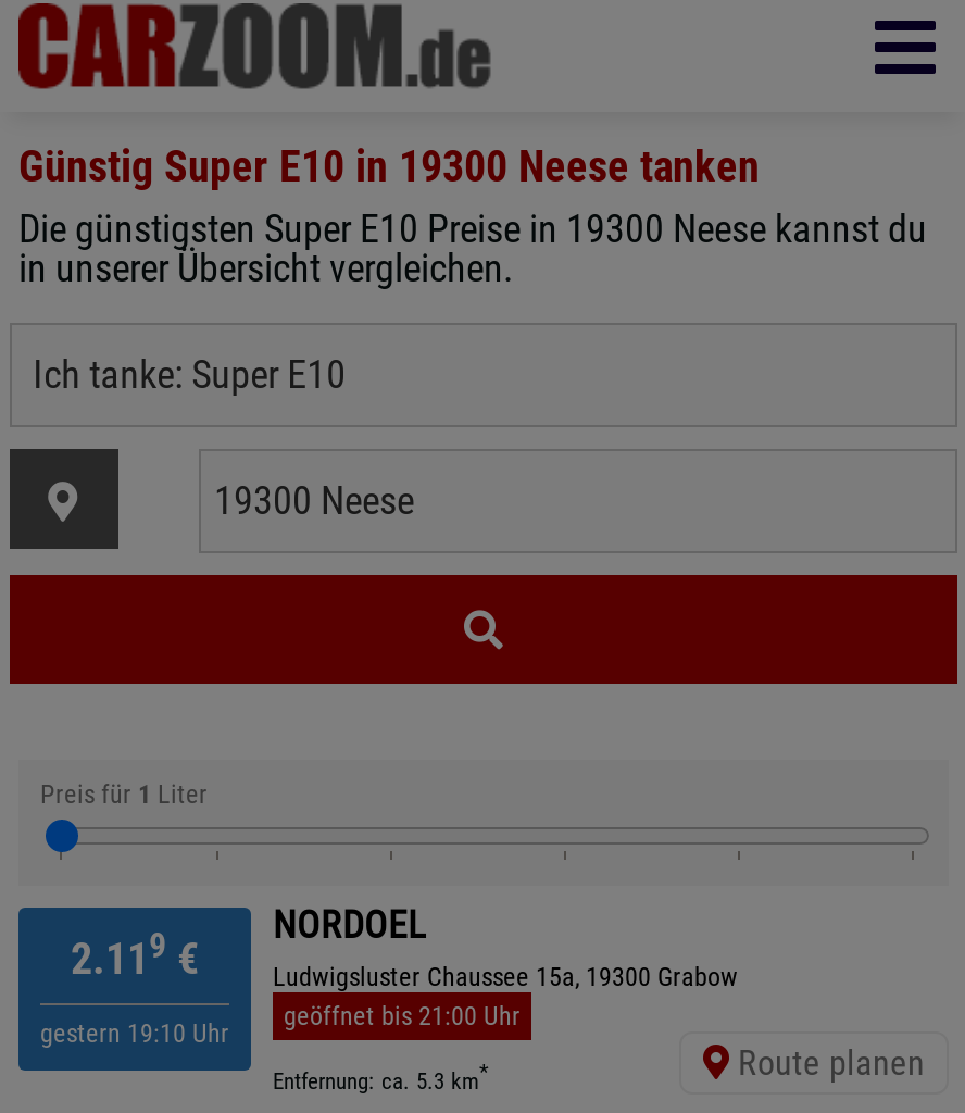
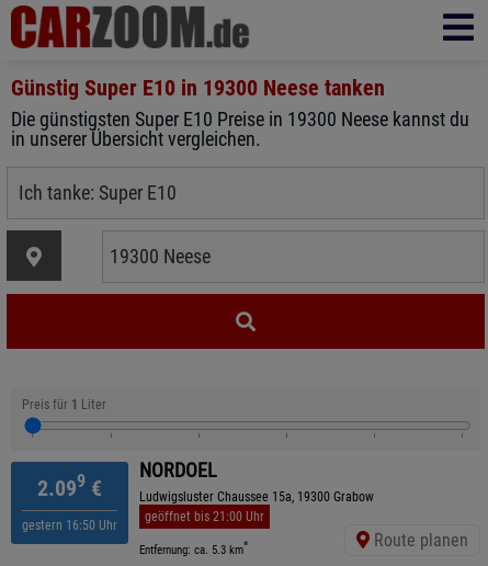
[71,904,427,985] 2.119 € NORDOEL -> [37,460,217,501] 2.099 € NORDOEL
[40,1018,229,1048] gestern 19:10 Uhr -> [22,518,117,533] gestern 16:50 Uhr

